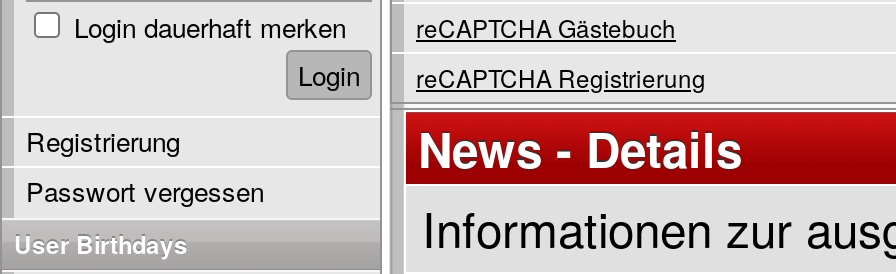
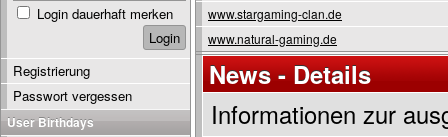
[416,10,676,44] reCAPTCHA Gästebuch -> [208,5,342,22] www.stargaming-clan.de
[416,60,706,94] reCAPTCHA Registrierung -> [208,30,337,47] www.natural-gaming.de

